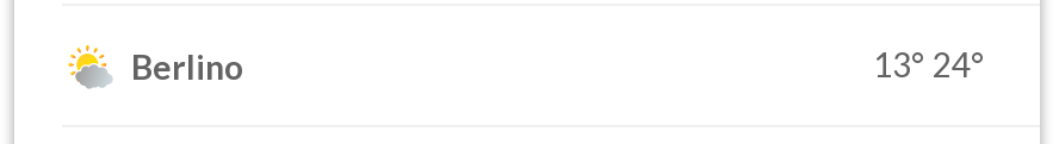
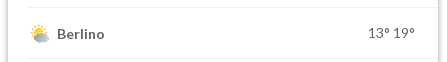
[873,44,985,84] 13° 24° -> [368,24,415,41] 13° 19°

